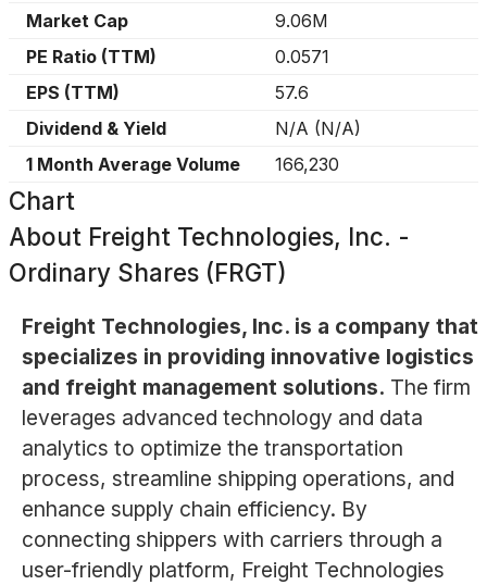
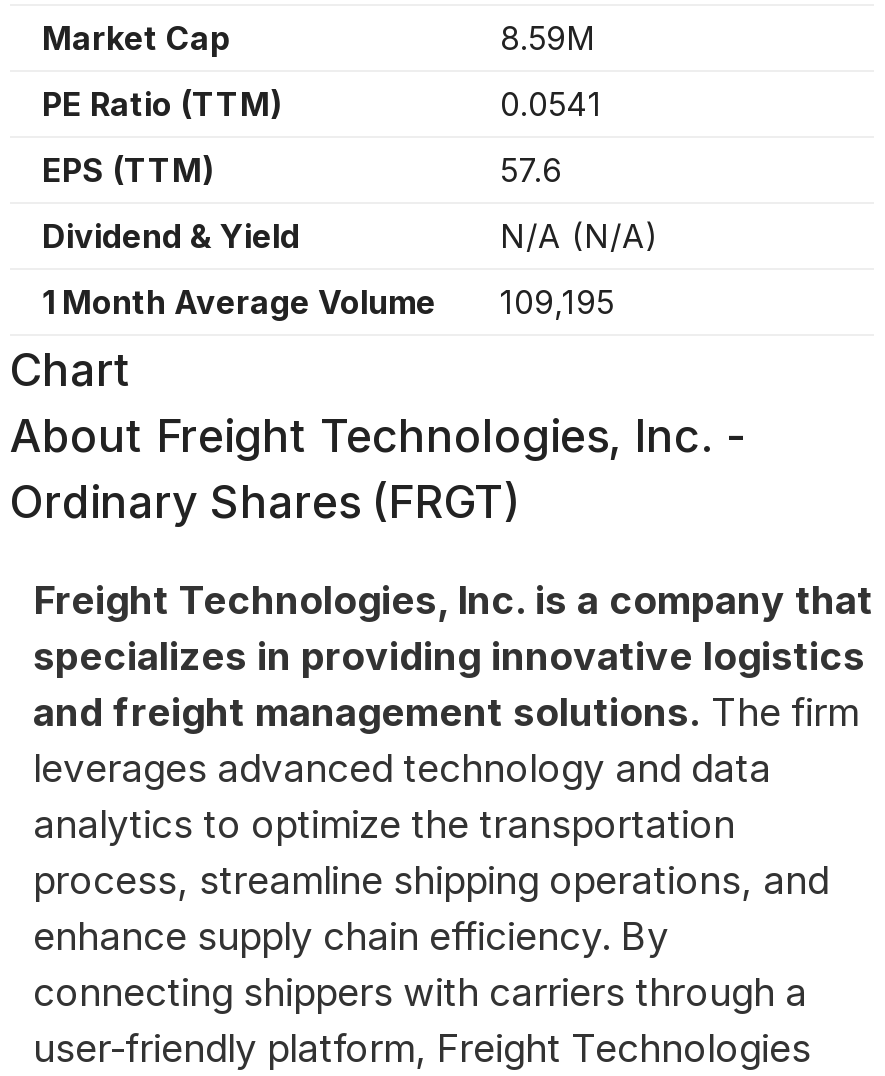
[275,10,328,32] 9.06M -> [500,18,596,58] 8.59M
[275,46,329,67] 0.0571 -> [500,84,602,124] 0.0541
[26,153,339,175] 1 Month Average Volume 166,230 -> [42,282,614,322] 1 Month Average Volume 109,195

